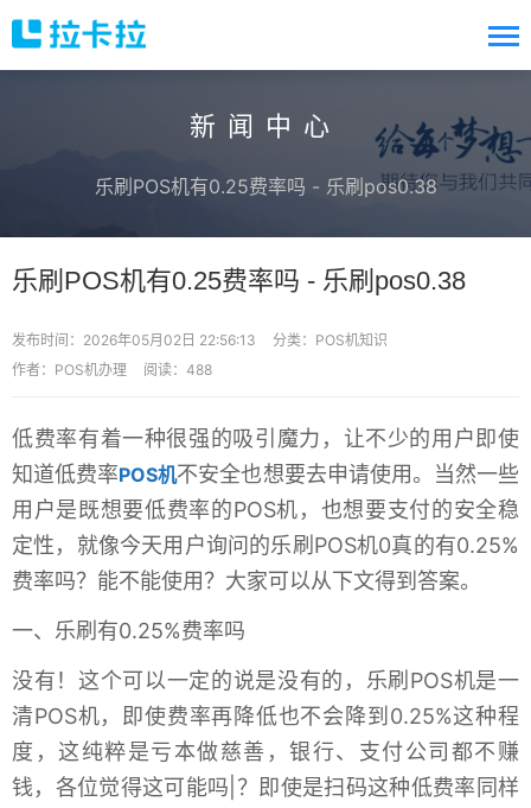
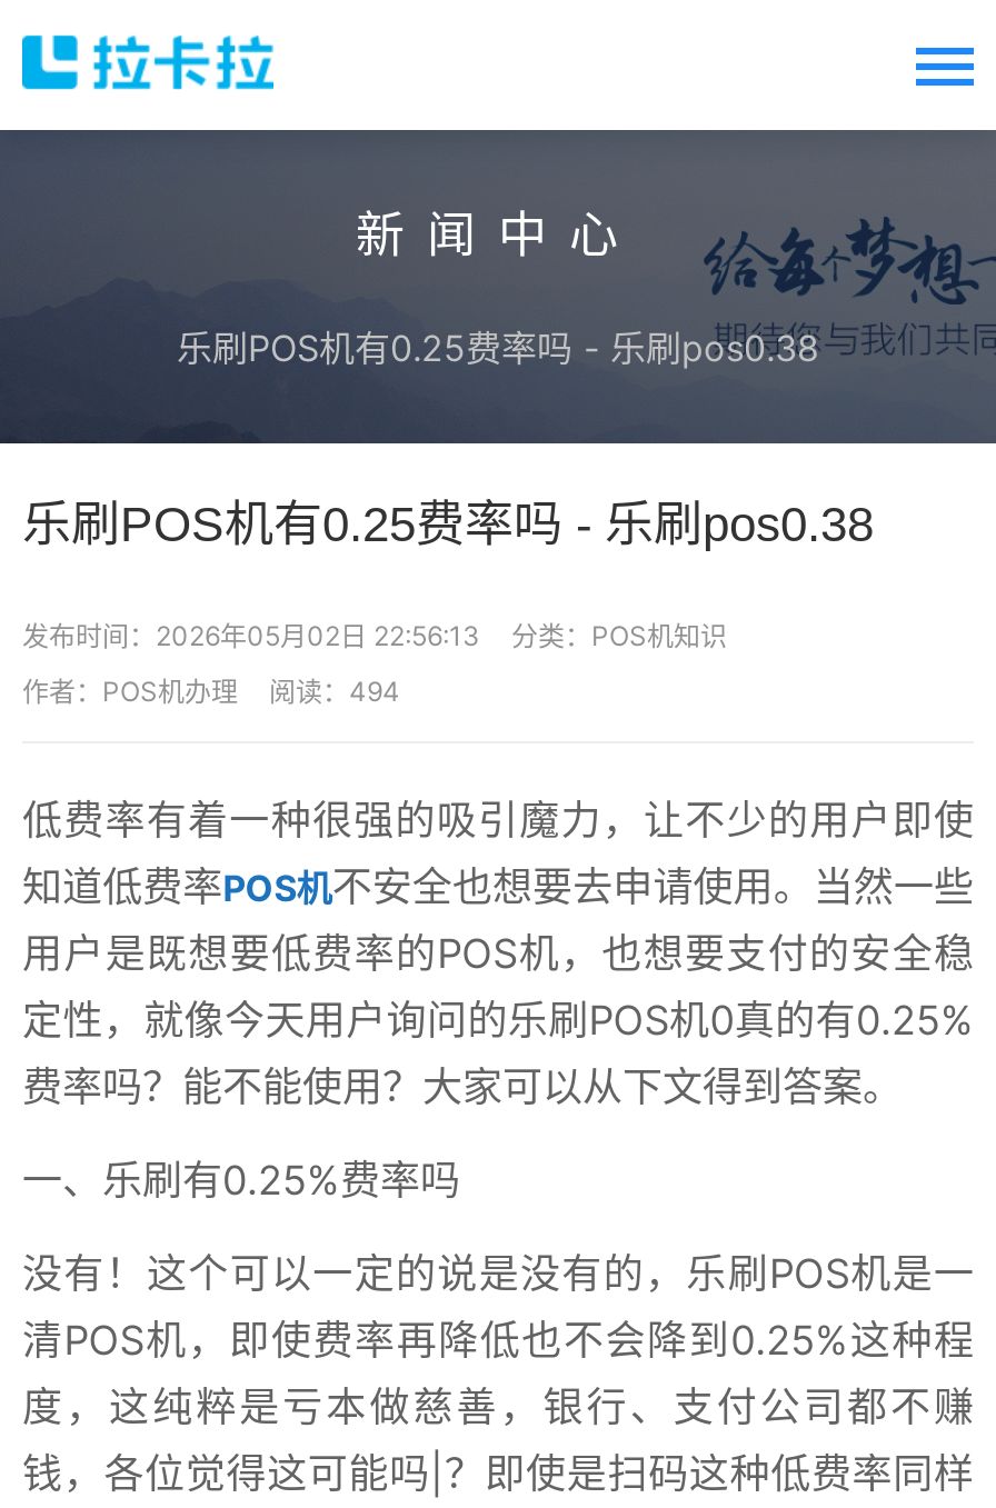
[12,361,212,378] 作者：POS机办理 阅读：488 -> [22,675,400,708] 作者：POS机办理 阅读：494

